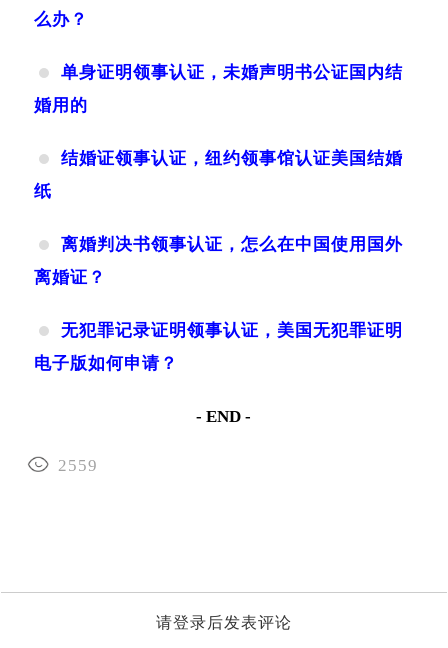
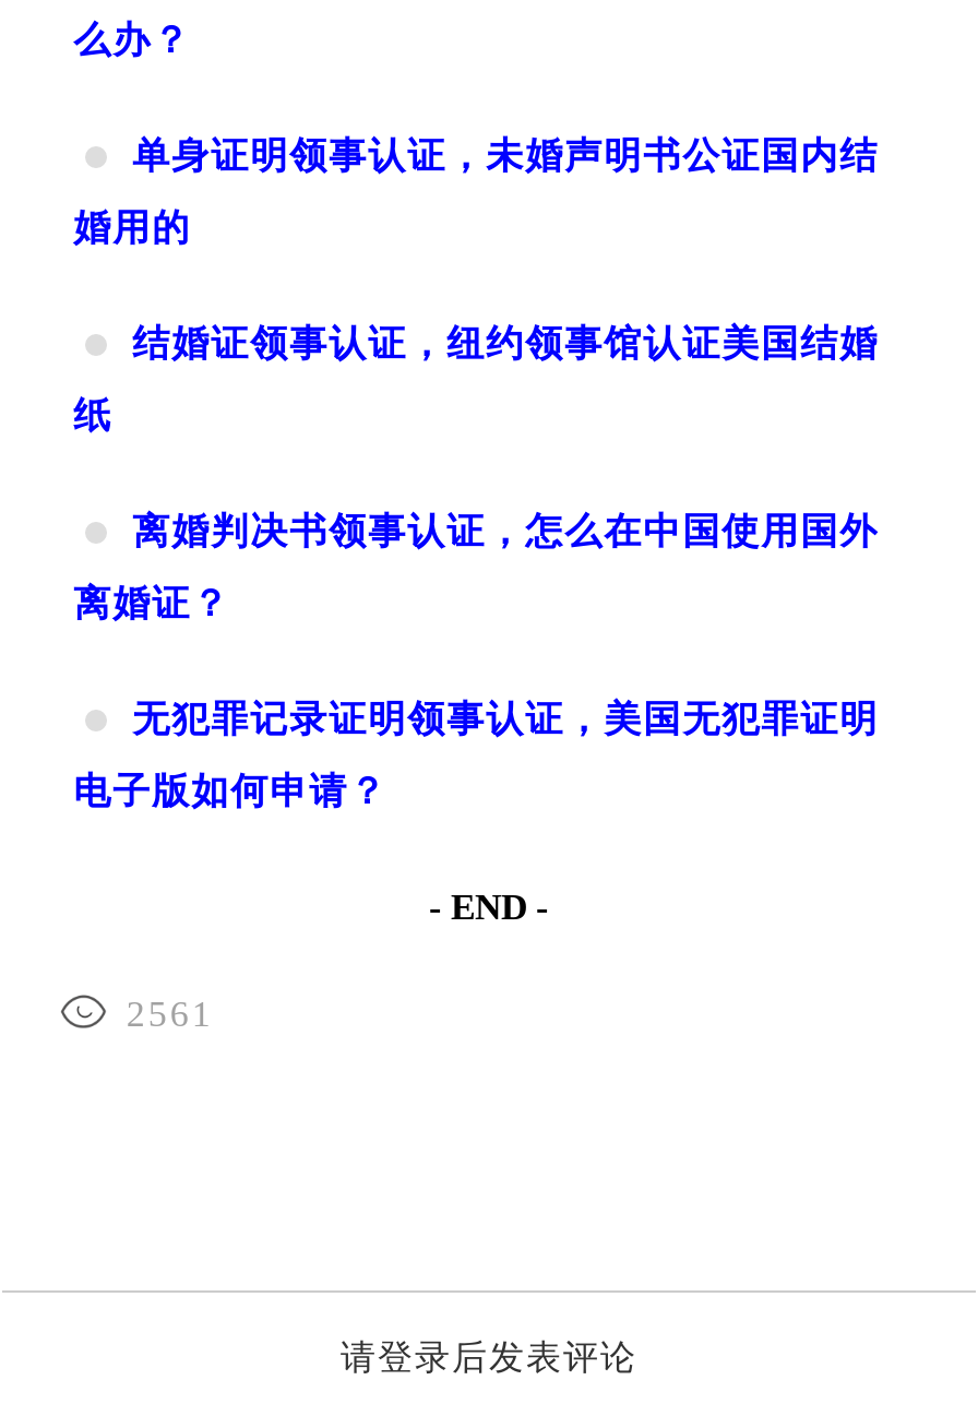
[58,456,98,475] 2559 -> [126,993,214,1034] 2561

